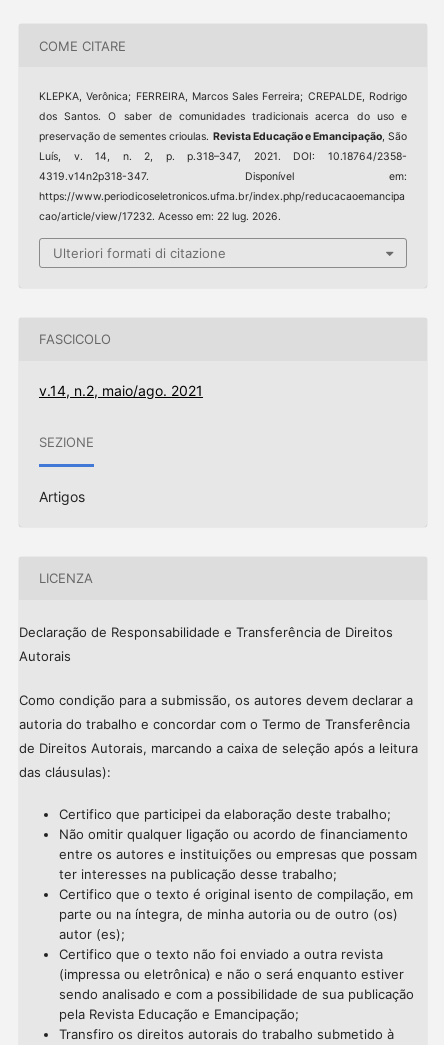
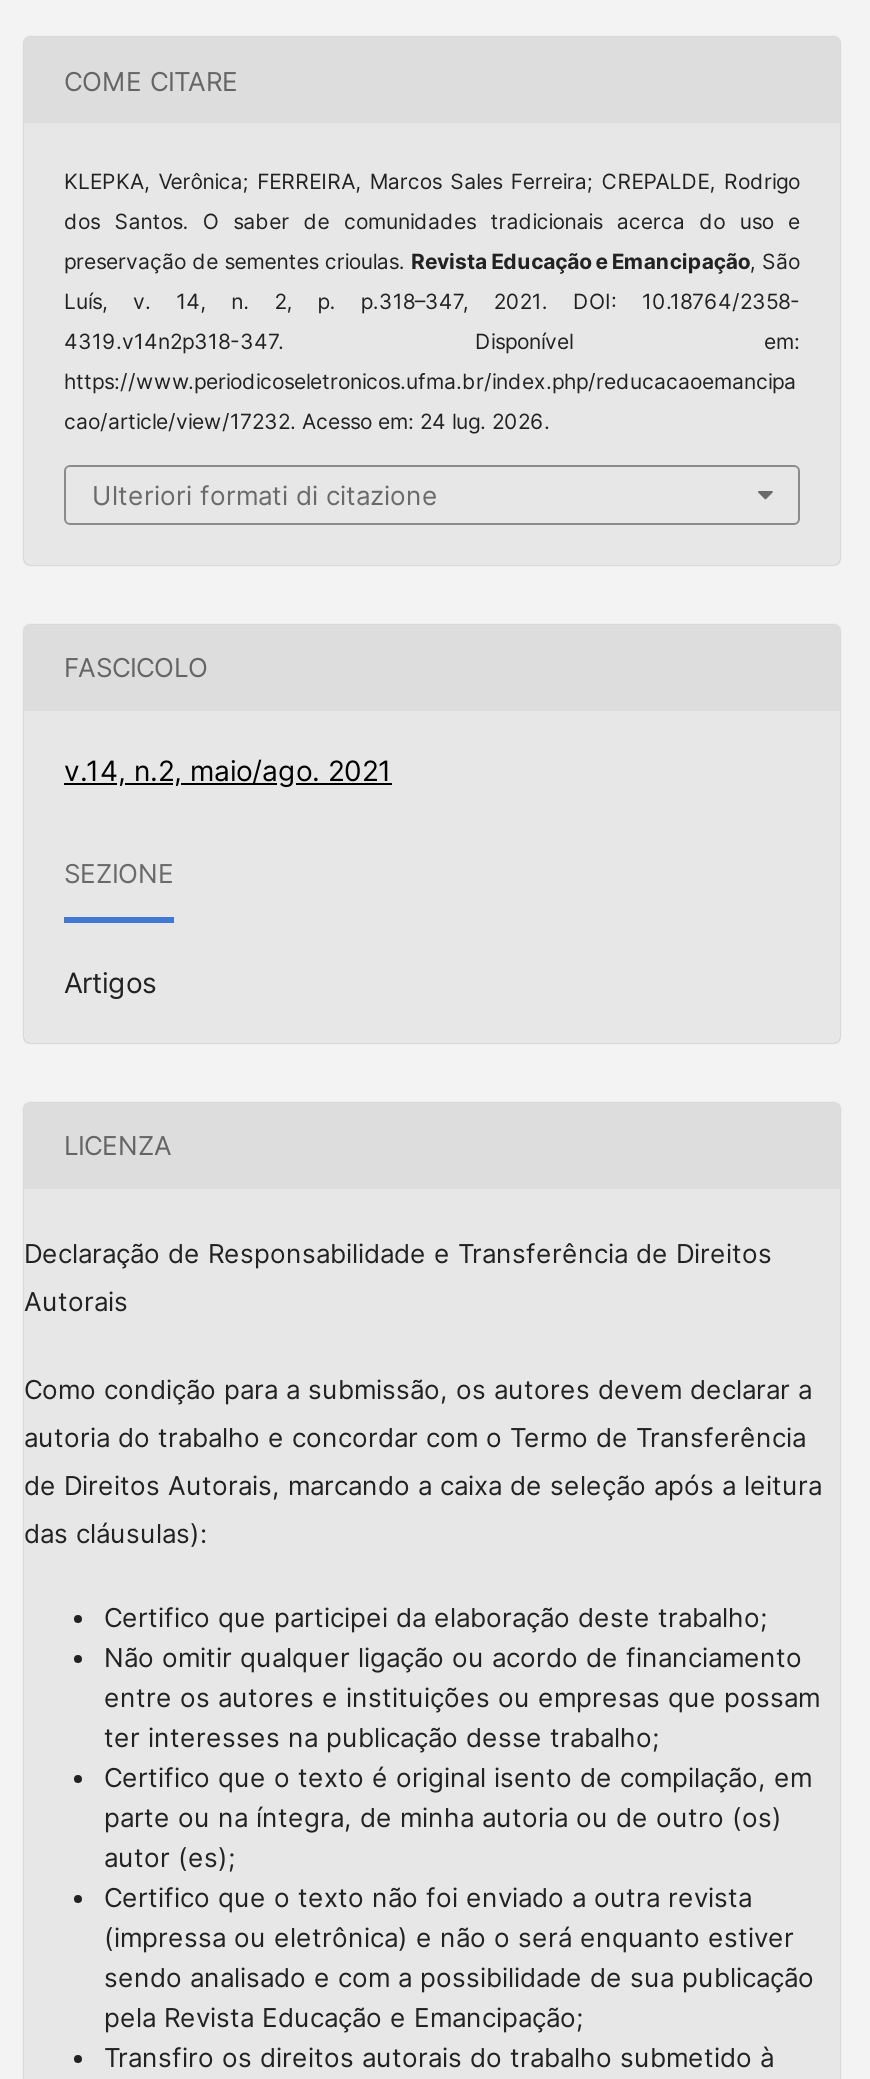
[39,210,281,223] cao/article/view/17232. Acesso em: 22 lug. 2026. -> [64,410,550,436] cao/article/view/17232. Acesso em: 24 lug. 2026.

